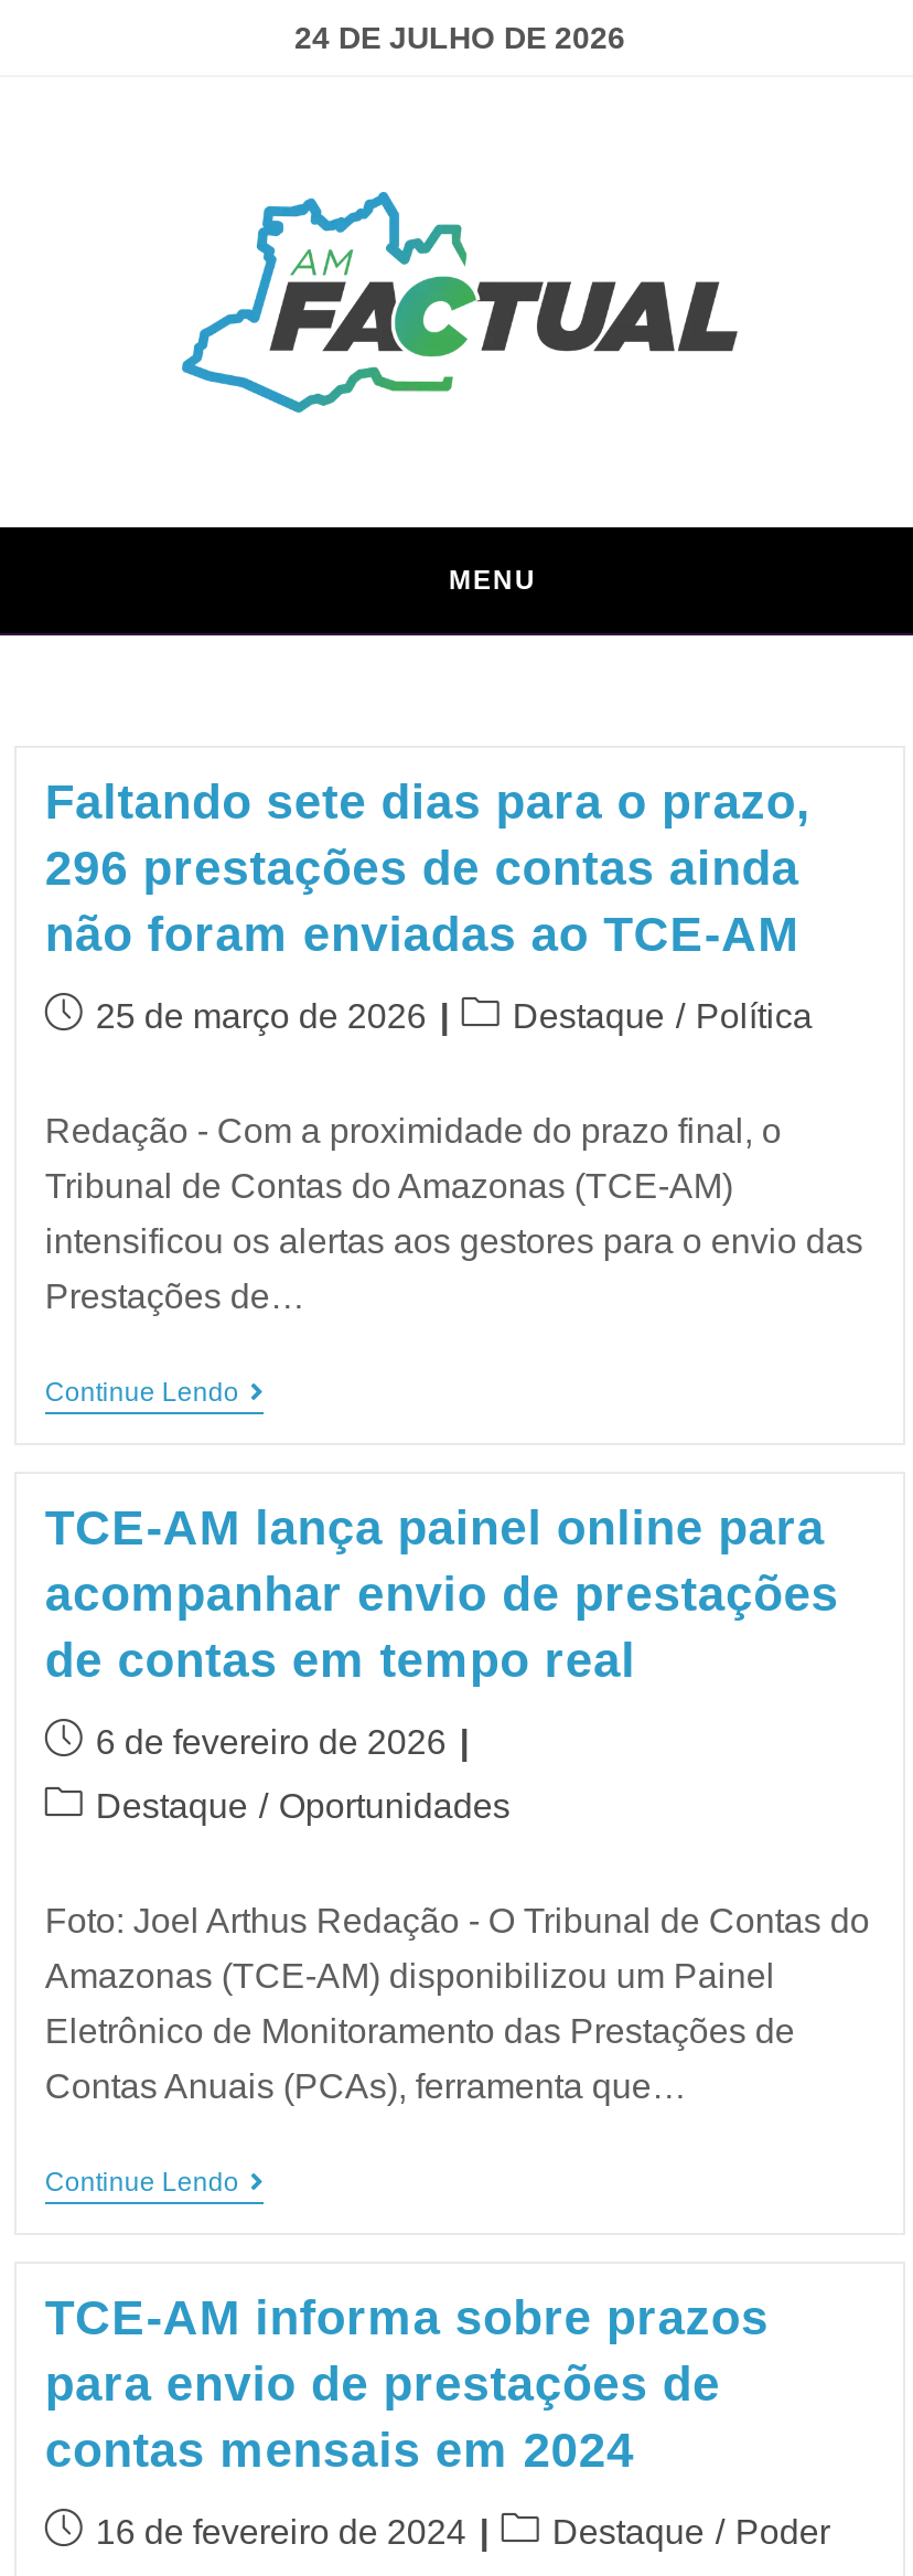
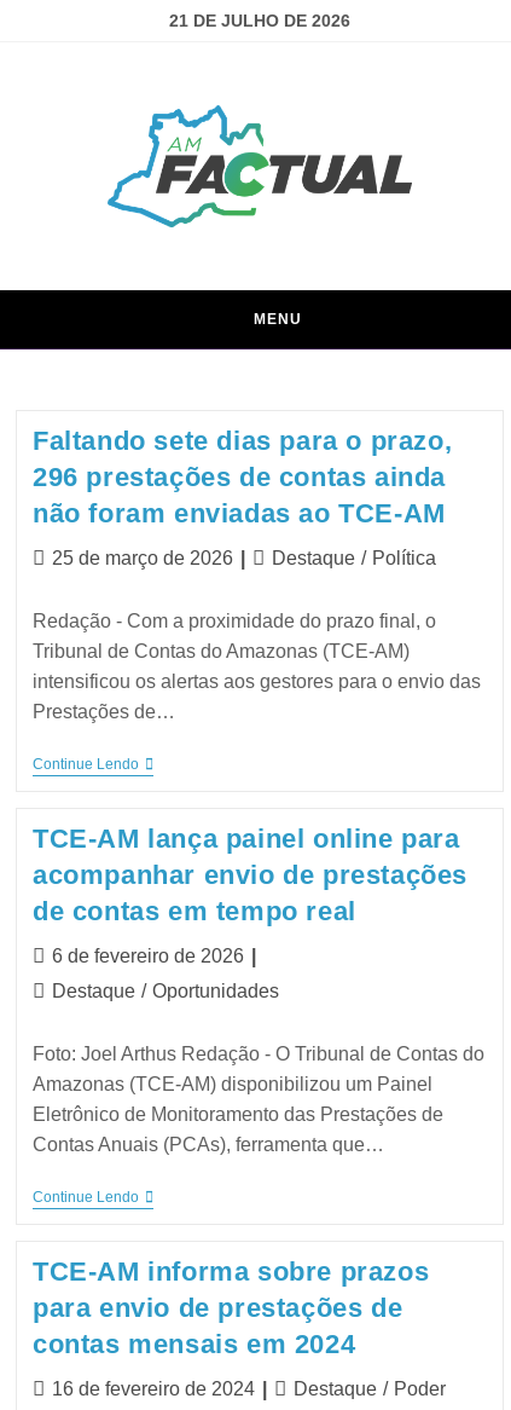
[294,20,625,55] 24 DE JULHO DE 2026 -> [169,11,350,30] 21 DE JULHO DE 2026

